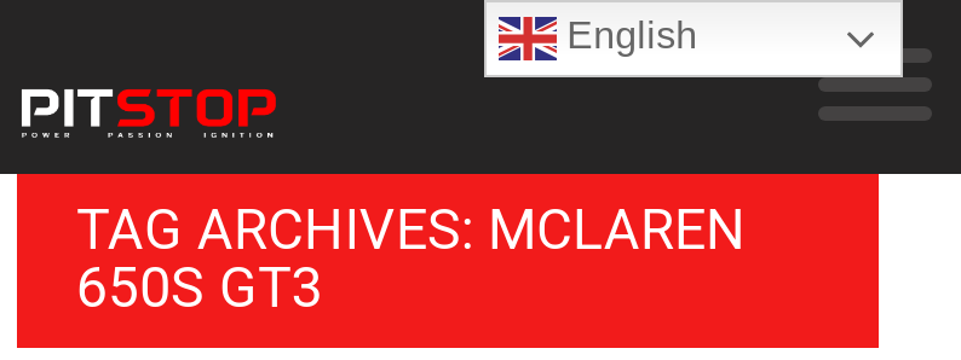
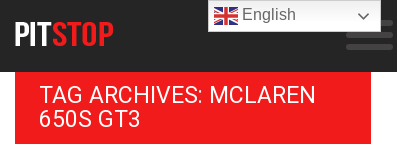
[17,53,278,138] [image] -> [14,21,122,53] [image]

